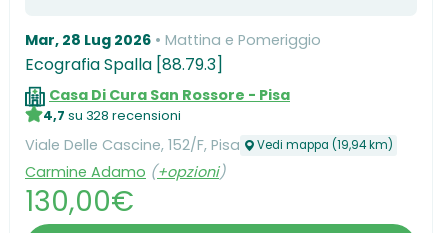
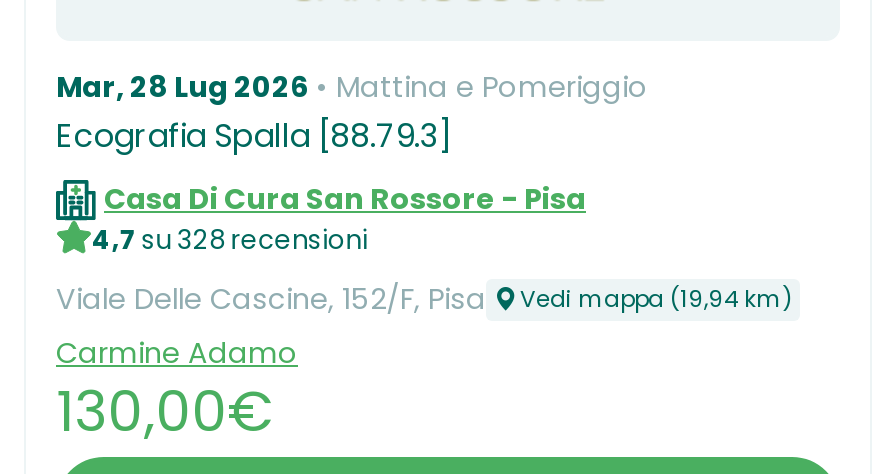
[25,162,226,182] Carmine Adamo (+opzioni) -> [56,332,298,372] Carmine Adamo

